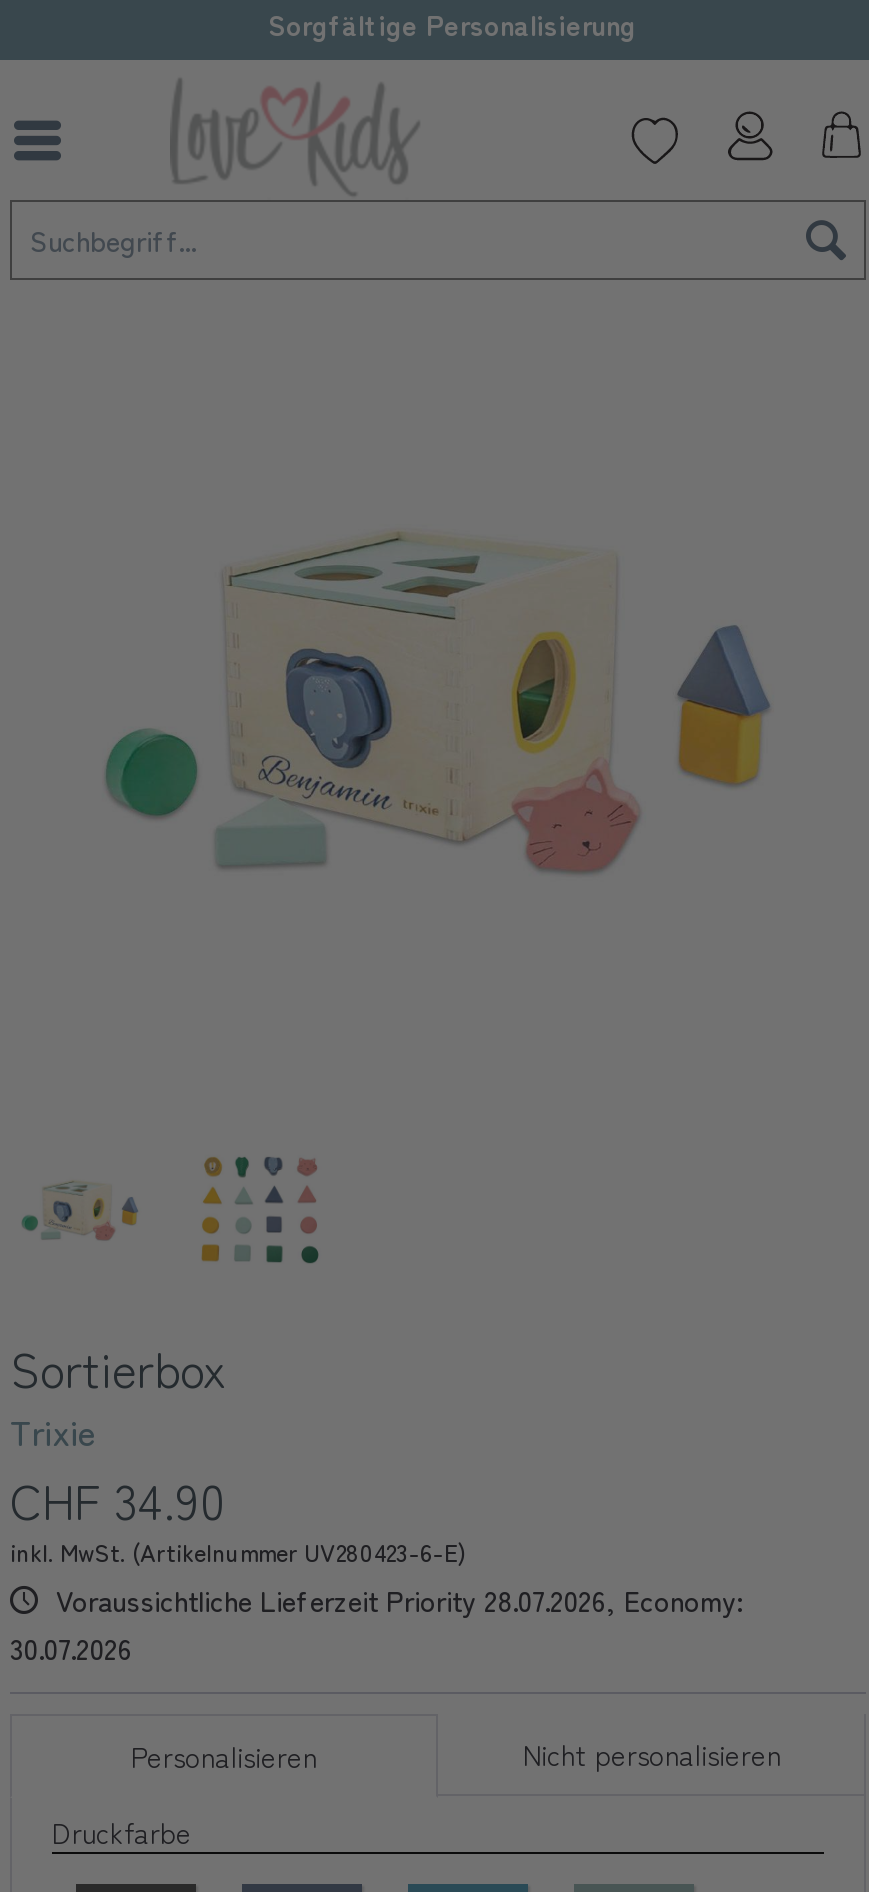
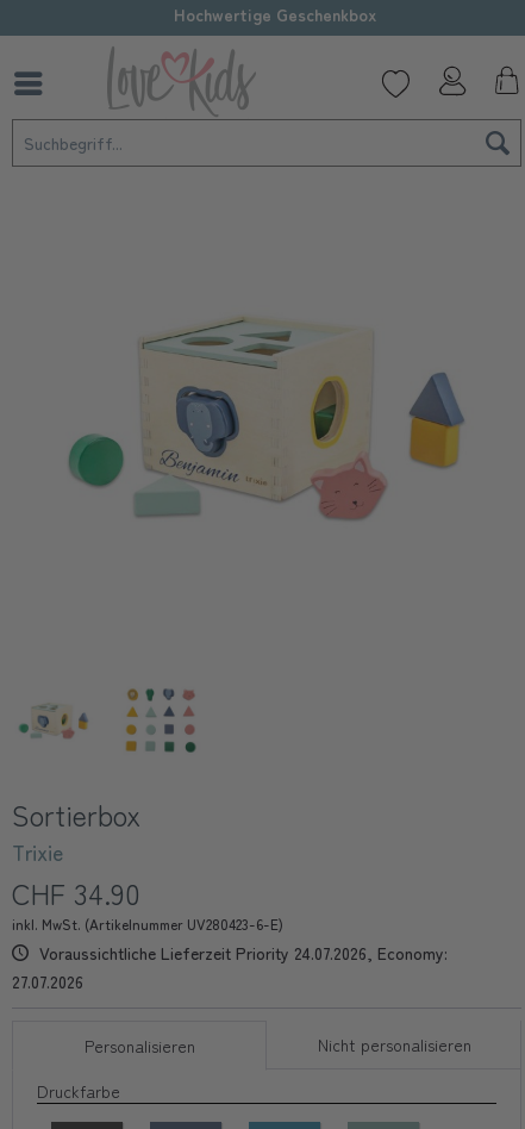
[268,4,636,44] Sorgfältige Personalisierung -> [173,2,377,26] Hochwertige Geschenkbox
[48,1580,742,1620] Voraussichtliche Lieferzeit Priority 28.07.2026, Economy: -> [35,941,448,965] Voraussichtliche Lieferzeit Priority 24.07.2026, Economy:
[10,1628,132,1668] 30.07.2026 -> [12,969,83,993] 27.07.2026

